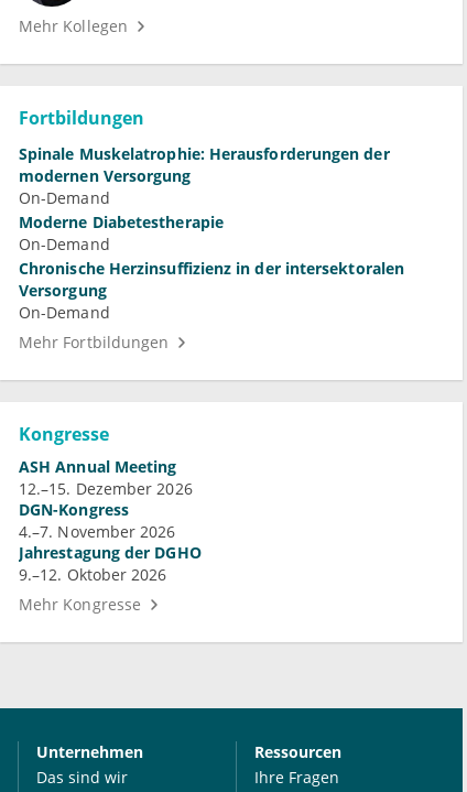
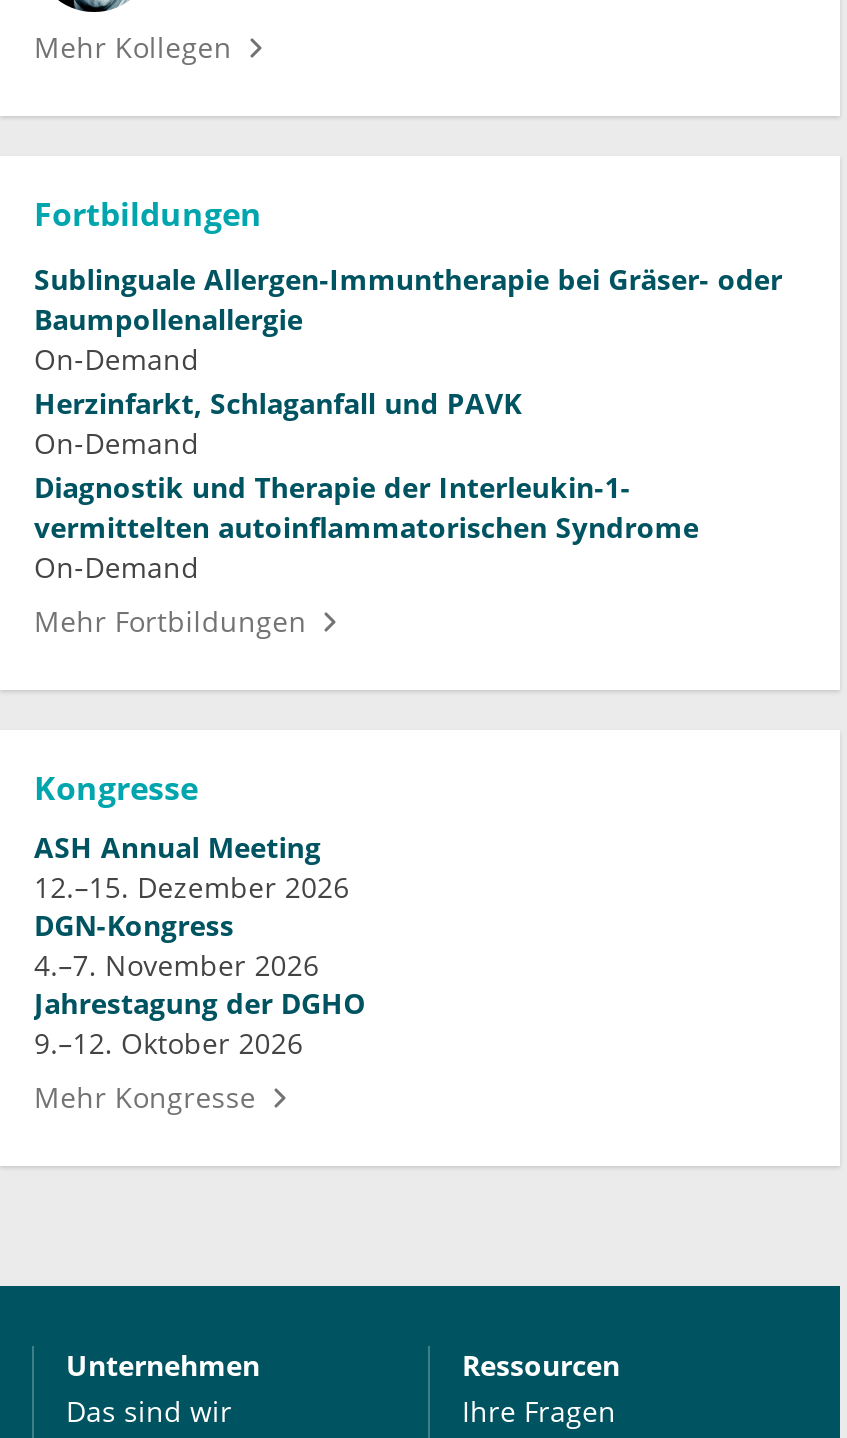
[19,143,389,186] Spinale Muskelatrophie: Herausforderungen der | modernen Versorgung -> [34,260,782,338] Sublinguale Allergen-Immuntherapie bei Gräser- oder | Baumpollenallergie
[19,211,223,232] Moderne Diabetestherapie -> [34,384,521,422] Herzinfarkt, Schlaganfall und PAVK
[19,258,404,301] Chronische Herzinsuffizienz in der intersektoralen | Versorgung -> [34,468,699,546] Diagnostik und Therapie der Interleukin-1- | vermittelten autoinflammatorischen Syndrome

